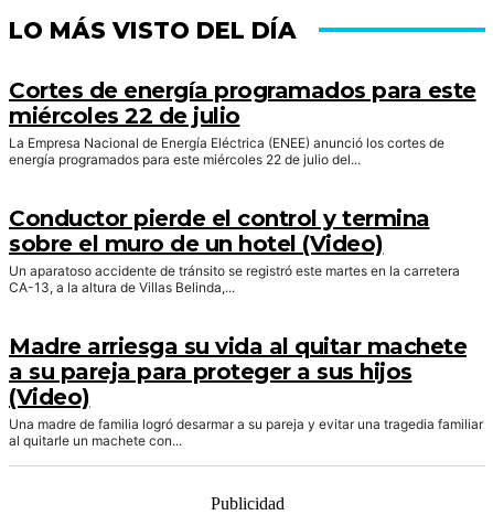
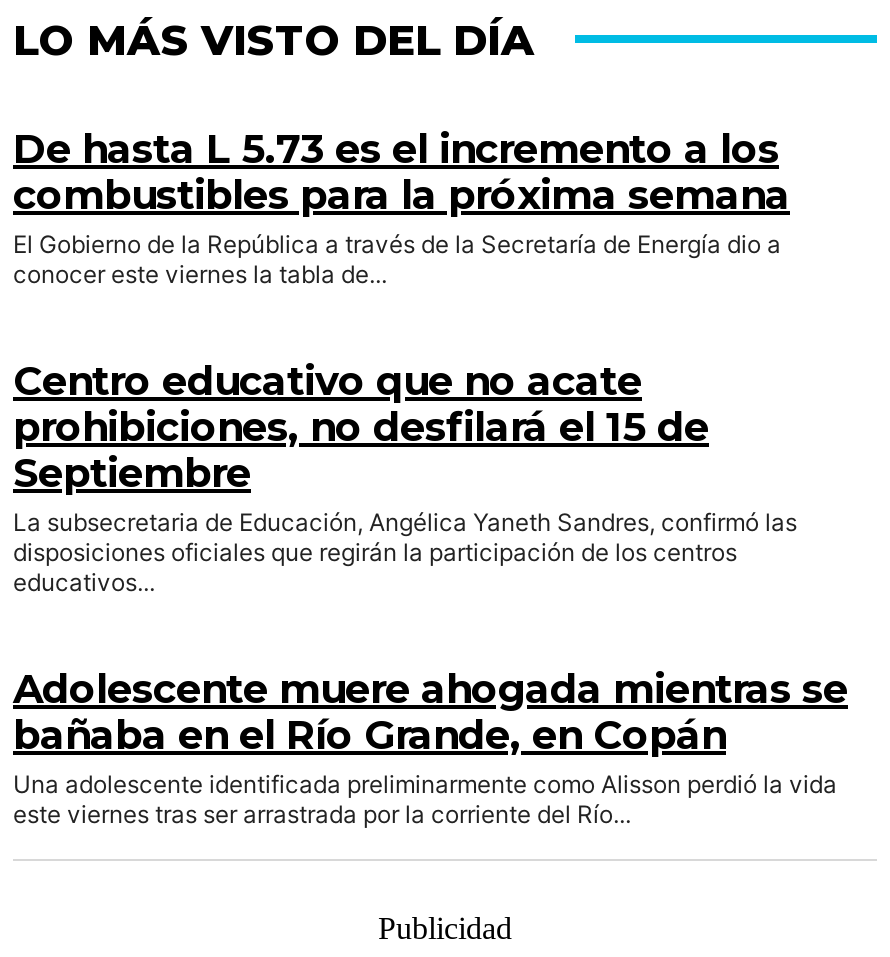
[9,77,476,167] Cortes de energía programados para este | miércoles 22 de julio | La Empresa Nacional de Energía Eléctrica (ENEE) anunció los cortes de | energía programados para este miércoles 22 de julio del... -> [13,124,790,288] De hasta L 5.73 es el incremento a los | combustibles para la próxima semana | El Gobierno de la República a través de la Secretaría de Energía dio a | conocer este viernes la tabla de...
[9,205,460,295] Conductor pierde el control y termina | sobre el muro de un hotel (Video) | Un aparatoso accidente de tránsito se registró este martes en la carretera | CA-13, a la altura de Villas Belinda,... -> [13,356,797,596] Centro educativo que no acate | prohibiciones, no desfilará el 15 de | Septiembre | La subsecretaria de Educación, Angélica Yaneth Sandres, confirmó las | disposiciones oficiales que regirán la participación de los centros | educativos...
[9,332,483,448] Madre arriesga su vida al quitar machete | a su pareja para proteger a sus hijos | (Video) | Una madre de familia logró desarmar a su pareja y evitar una tragedia familiar | al quitarle un machete con... -> [13,664,848,828] Adolescente muere ahogada mientras se | bañaba en el Río Grande, en Copán | Una adolescente identificada preliminarmente como Alisson perdió la vida | este viernes tras ser arrastrada por la corriente del Río...

